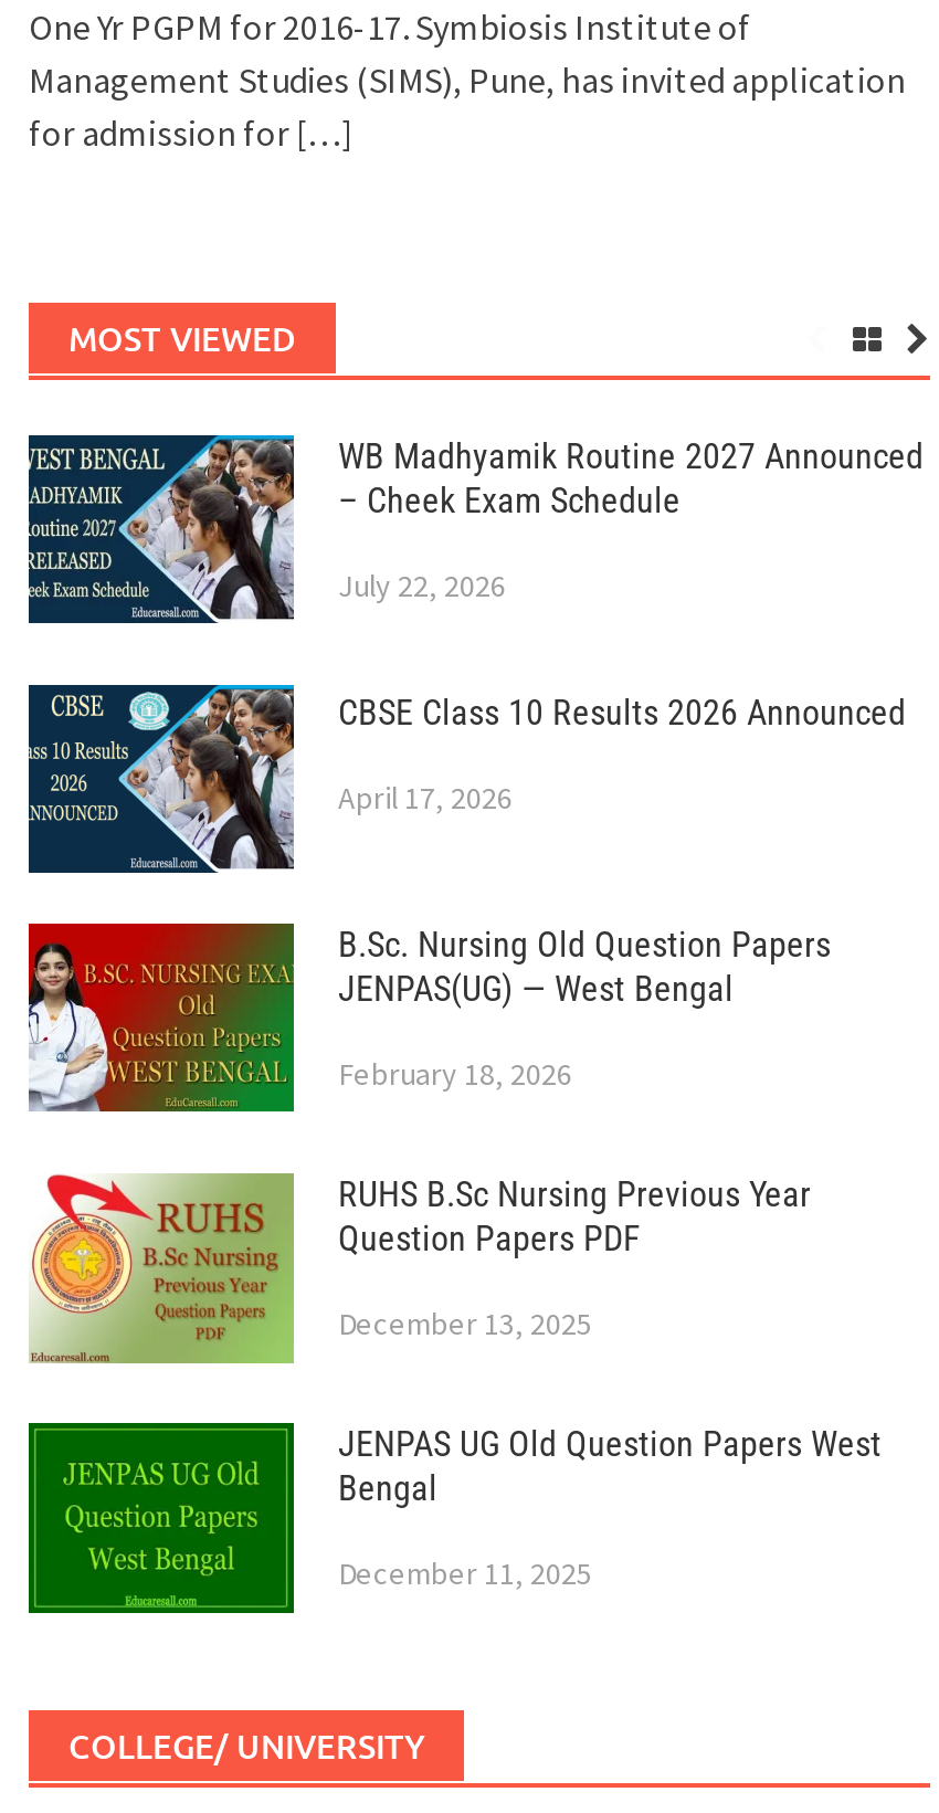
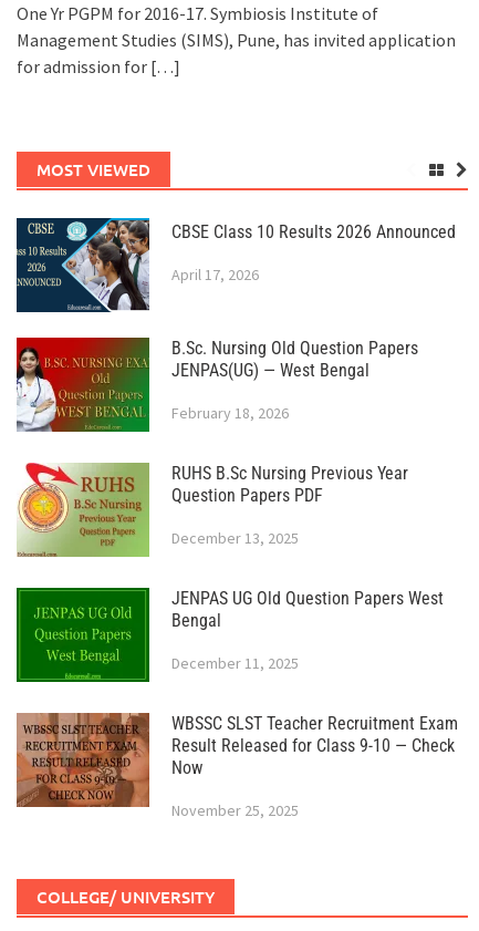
[29,442,168,599] [image] -> none
[338,436,924,606] WB Madhyamik Routine 2027 Announced | – Cheek Exam Schedule | July 22, 2026 -> none
moved [108,685,906,1594] -> [56,218,456,673]: [image] | CBSE Class 10 Results 2026 Announced | April 17, 2026 | ... | Bengal | December 11, 2025
none -> [15,712,458,821] [image] | WBSSC SLST Teacher Recruitment Exam | Result Released for Class 9-10 — Check | Now | November 25, 2025

